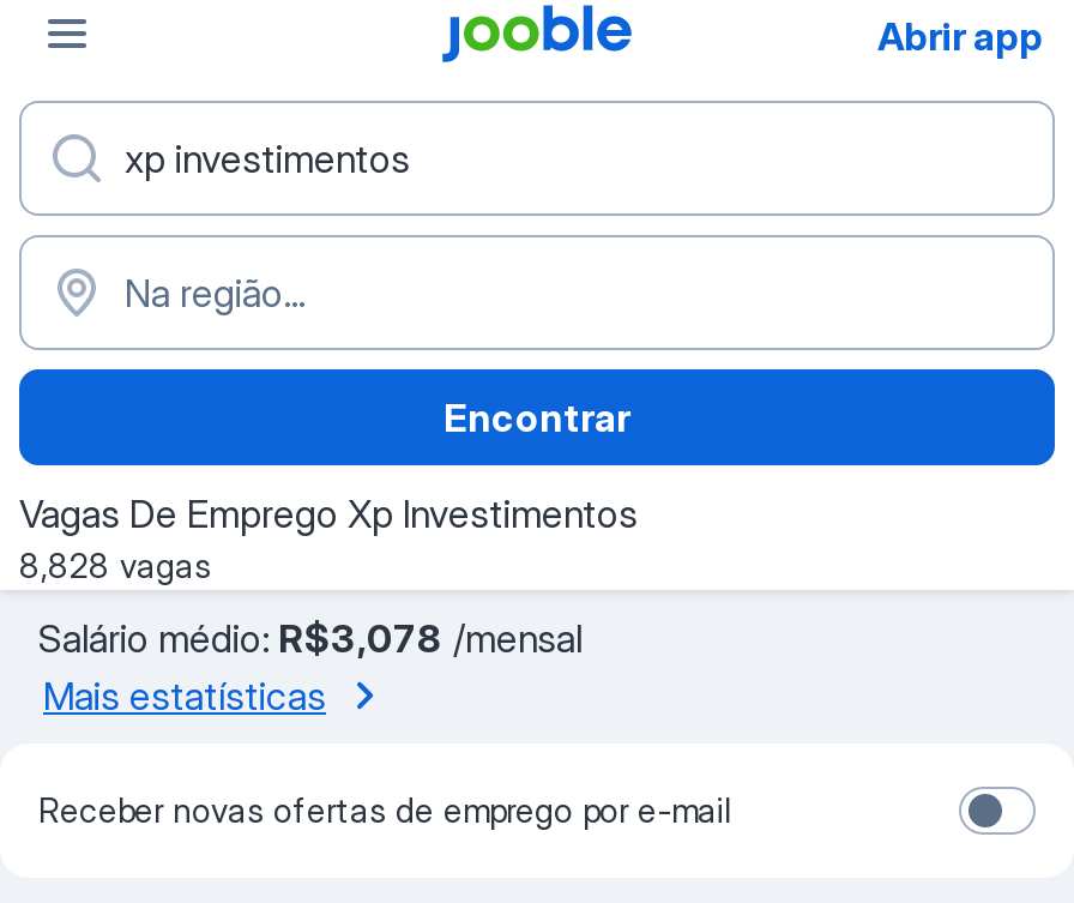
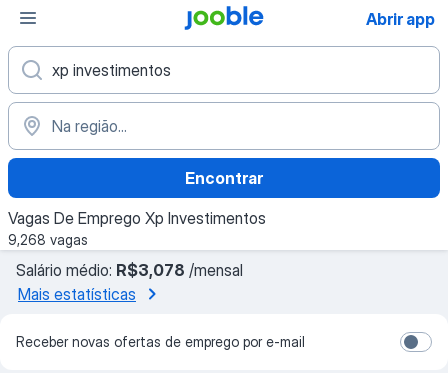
[19,544,211,585] 8,828 vagas -> [8,231,88,248] 9,268 vagas

